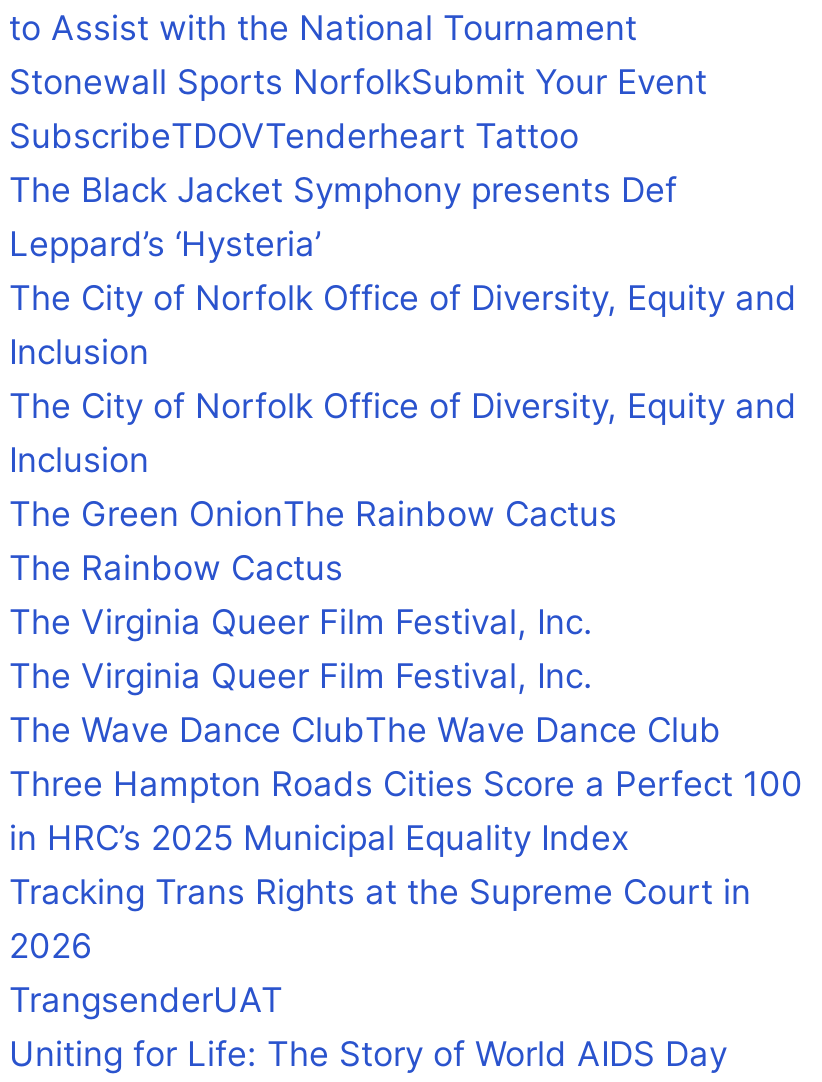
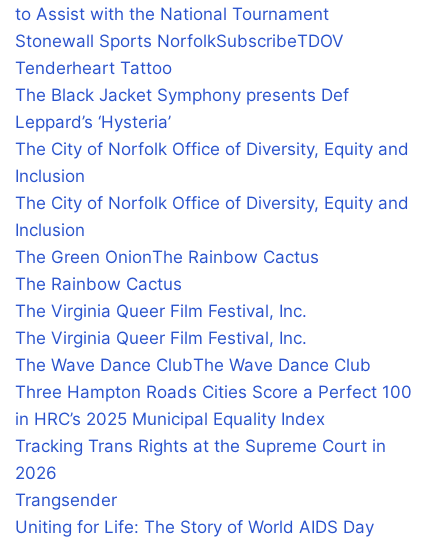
[9,62,707,156] Stonewall Sports NorfolkSubmit Your Event | SubscribeTDOVTenderheart Tattoo -> [15,31,344,78] Stonewall Sports NorfolkSubscribeTDOV | Tenderheart Tattoo
[9,980,283,1020] TrangsenderUAT -> [15,490,117,510] Trangsender

